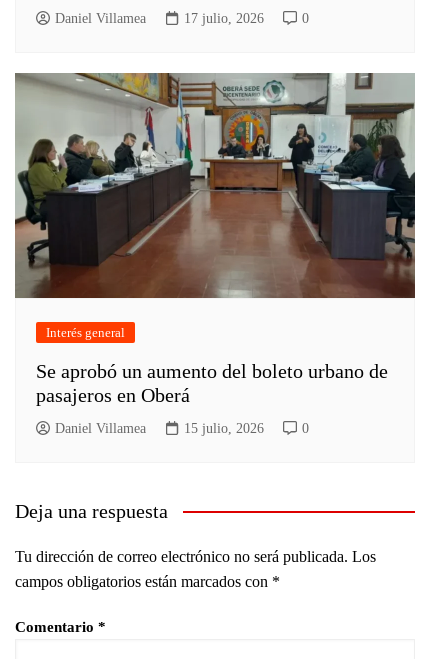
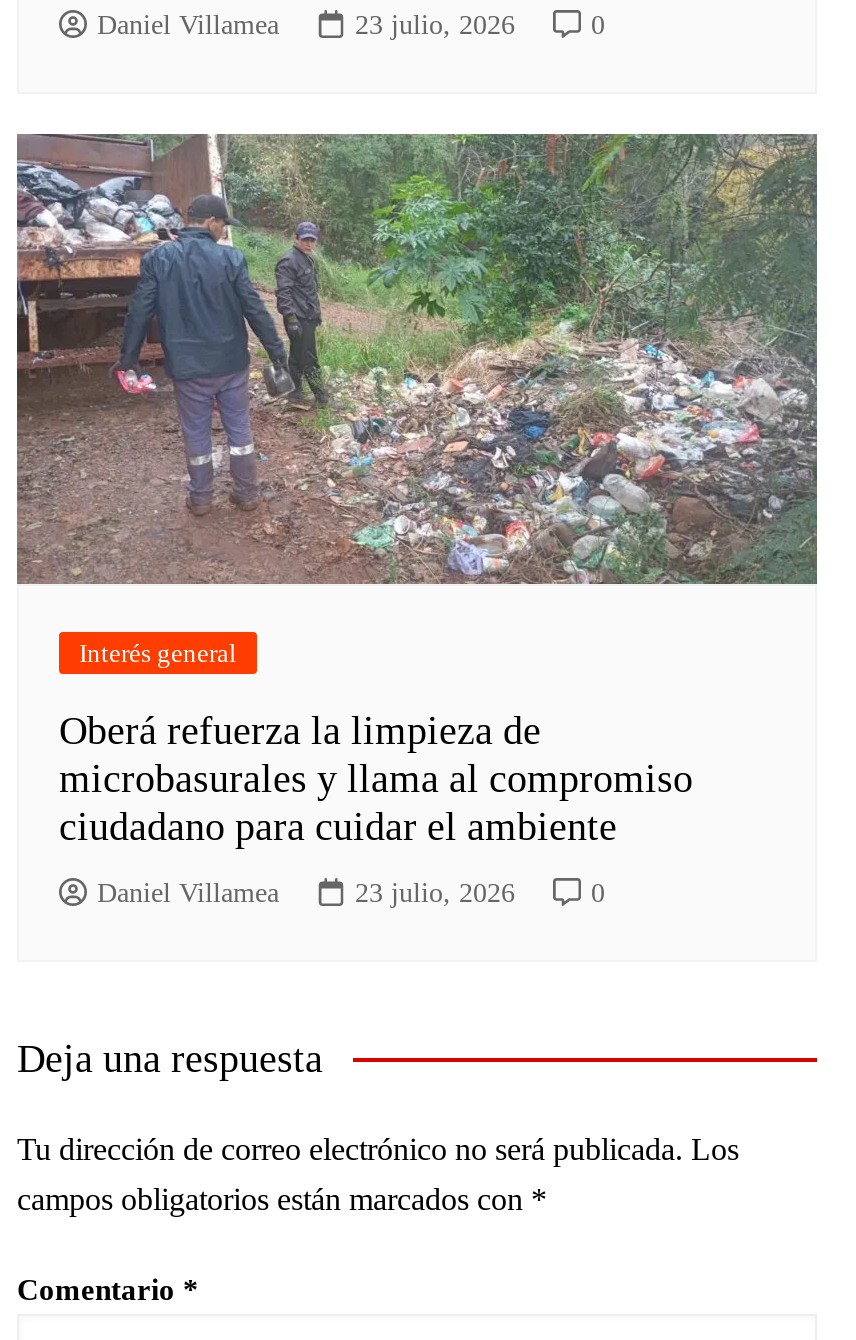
[184,11,264,26] 17 julio, 2026 -> [355,11,515,41] 23 julio, 2026
[15,73,415,298] [image] -> [15,132,819,586] [image]
[36,360,388,406] Se aprobó un aumento del boleto urbano de | pasajeros en Oberá -> [59,708,693,848] Oberá refuerza la limpieza de | microbasurales y llama al compromiso | ciudadano para cuidar el ambiente
[184,421,264,436] 15 julio, 2026 -> [355,879,515,909] 23 julio, 2026

